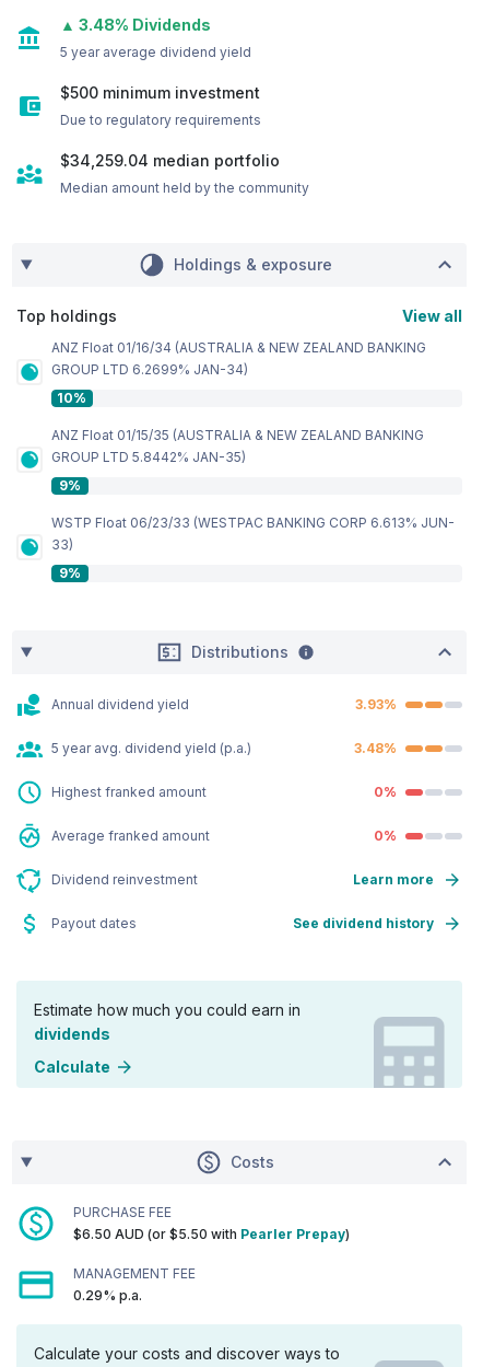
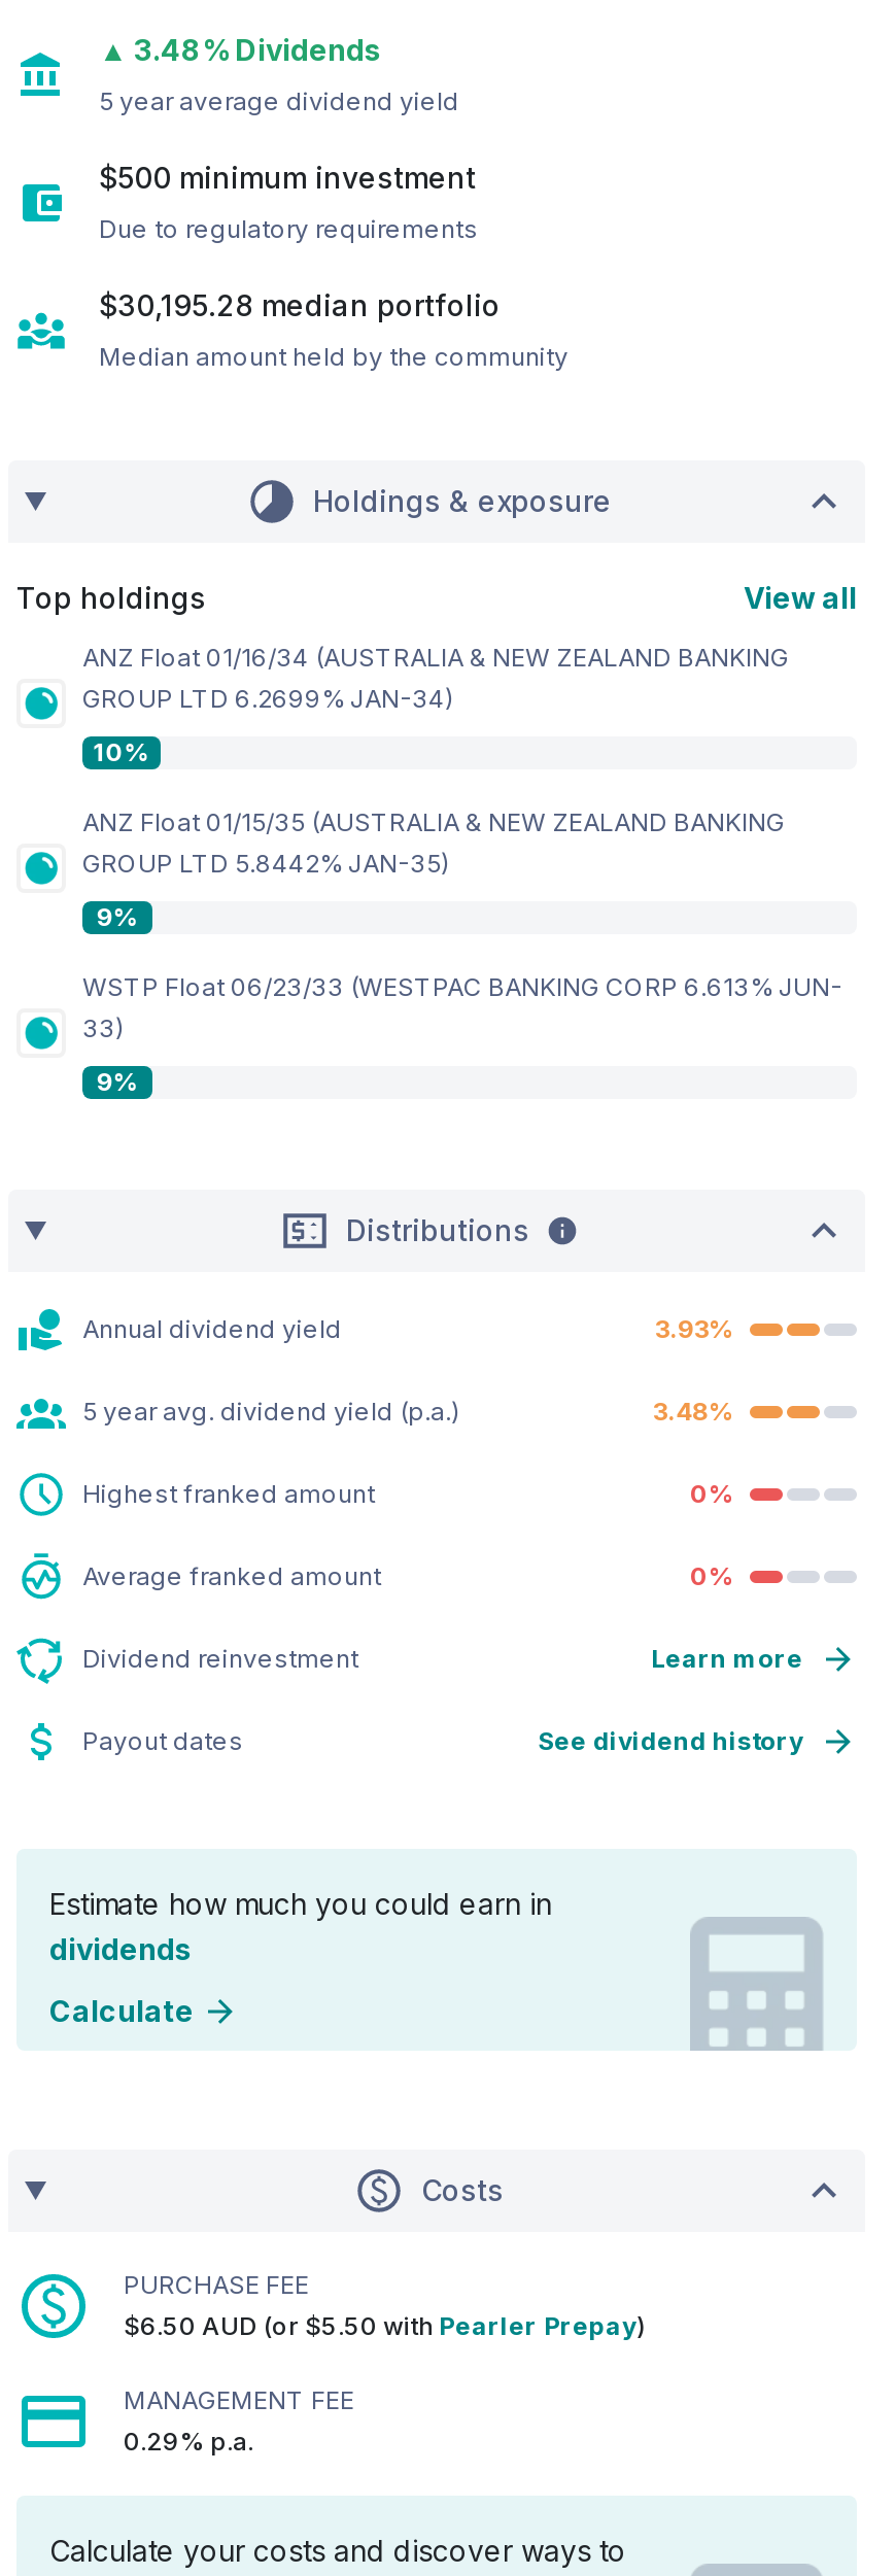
[60,151,280,170] $34,259.04 median portfolio -> [99,287,501,322] $30,195.28 median portfolio

